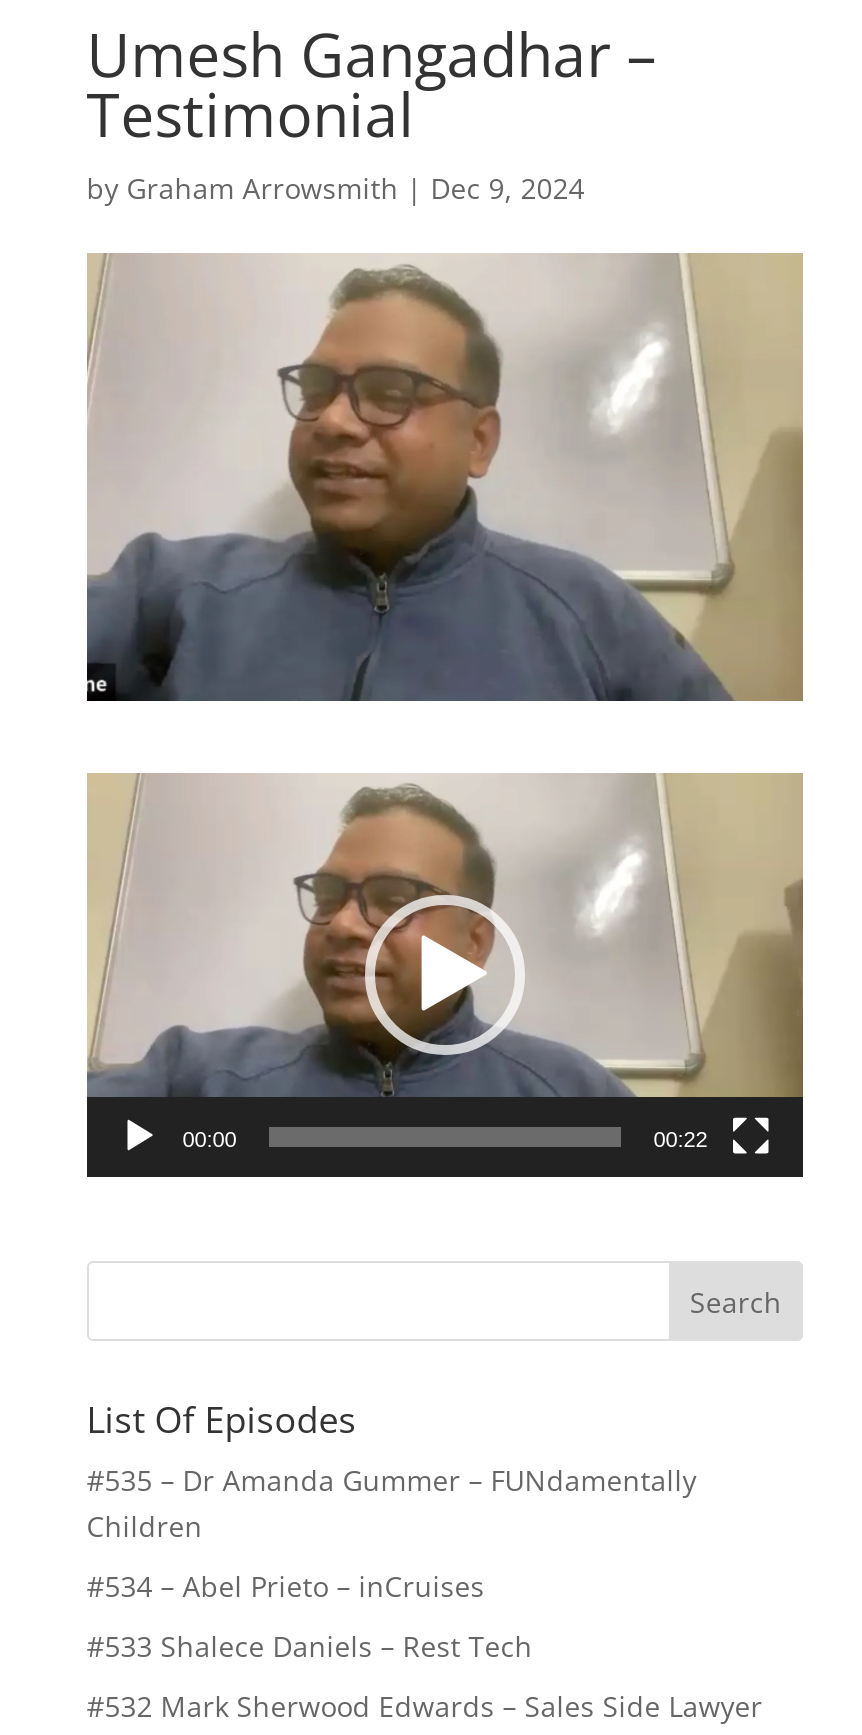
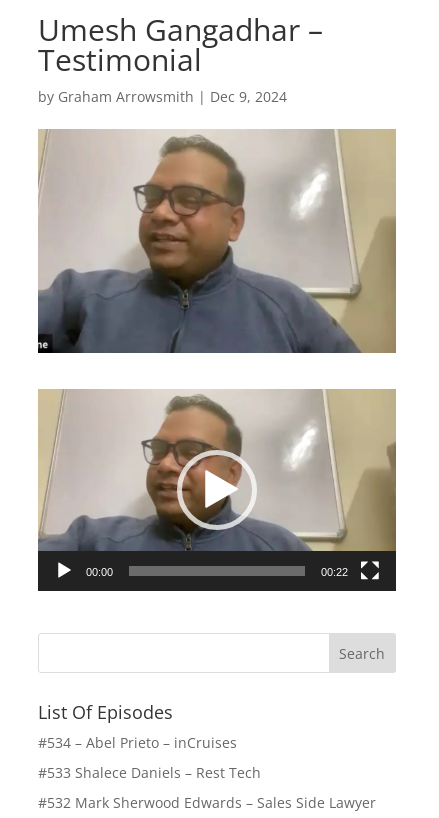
[87,1460,697,1544] #535 – Dr Amanda Gummer – FUNdamentally | Children -> none

